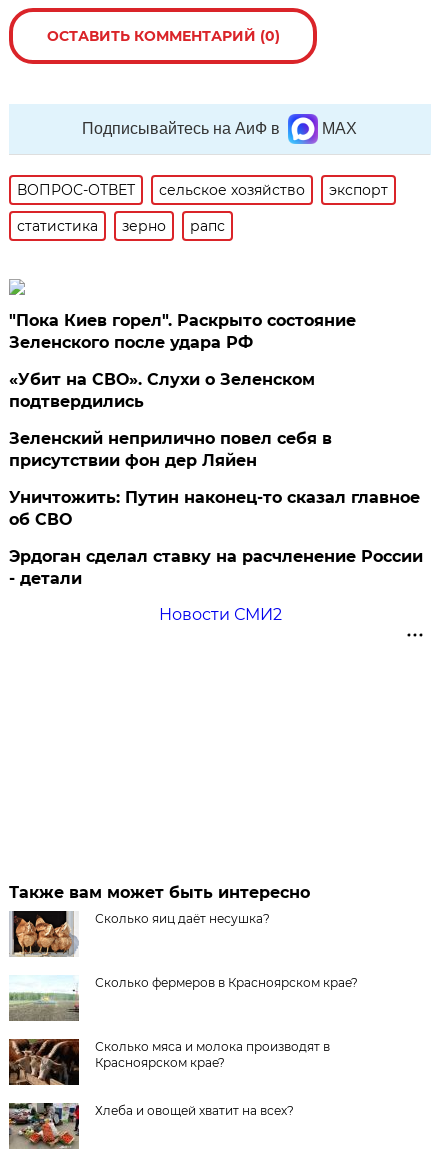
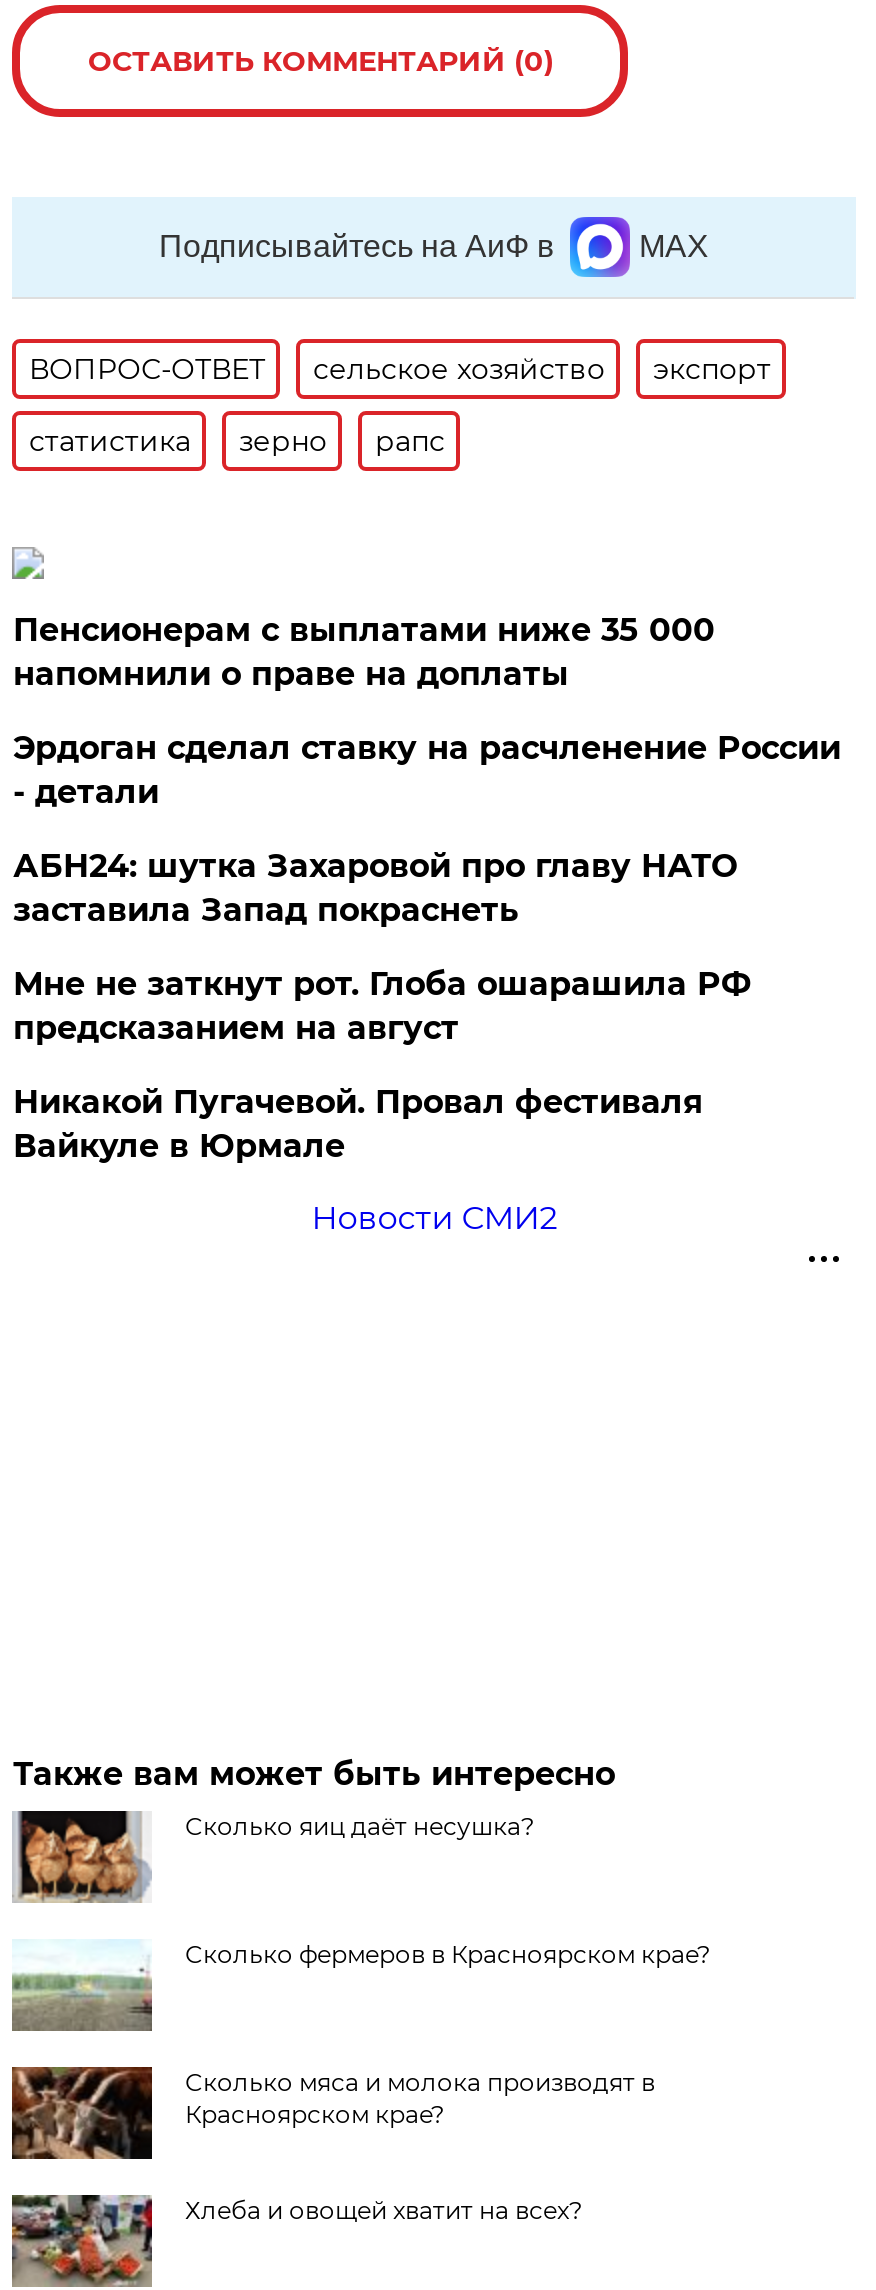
[9,311,420,529] "Пока Киев горел". Раскрыто состояние | Зеленского после удара РФ | «Убит на СВО». Слухи о Зеленском | подтвердились | Зеленский неприлично повел cебя в | присутствии фон дер Ляйен | Уничтожить: Путин наконец-то сказал главное | об СВО -> [13,611,715,693] Пенсионерам с выплатами ниже 35 000 | напомнили о праве на доплаты
moved [9,547,423,588] -> [13,729,841,811]: Эрдоган сделал ставку на расчленение России | - детали
none -> [13,847,751,1165] АБН24: шутка Захаровой про главу НАТО | заставила Запад покраснеть | Мне не заткнут рот. Глоба ошарашила РФ | предсказанием на август | Никакой Пугачевой. Провал фестиваля | Вайкуле в Юрмале

